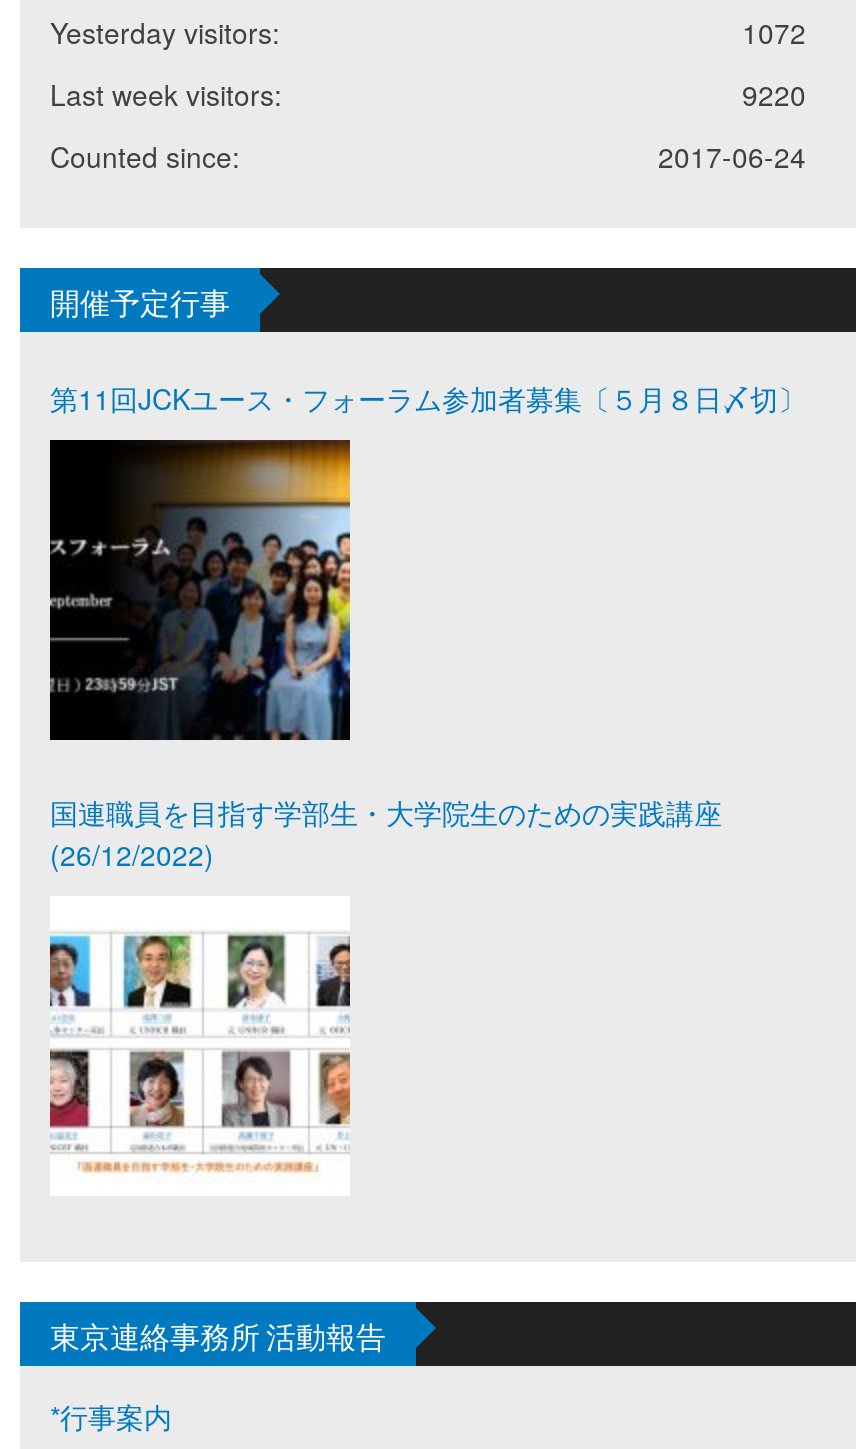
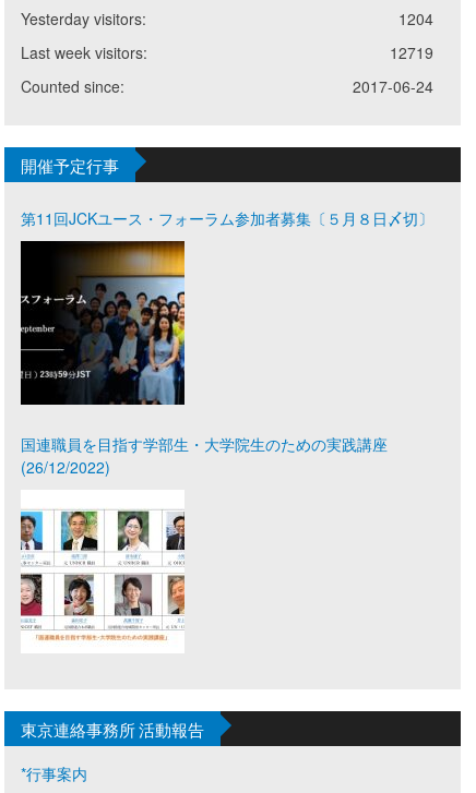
[742,12,806,52] 1072 -> [398,8,433,30] 1204
[742,74,806,114] 9220 -> [390,42,433,64] 12719

